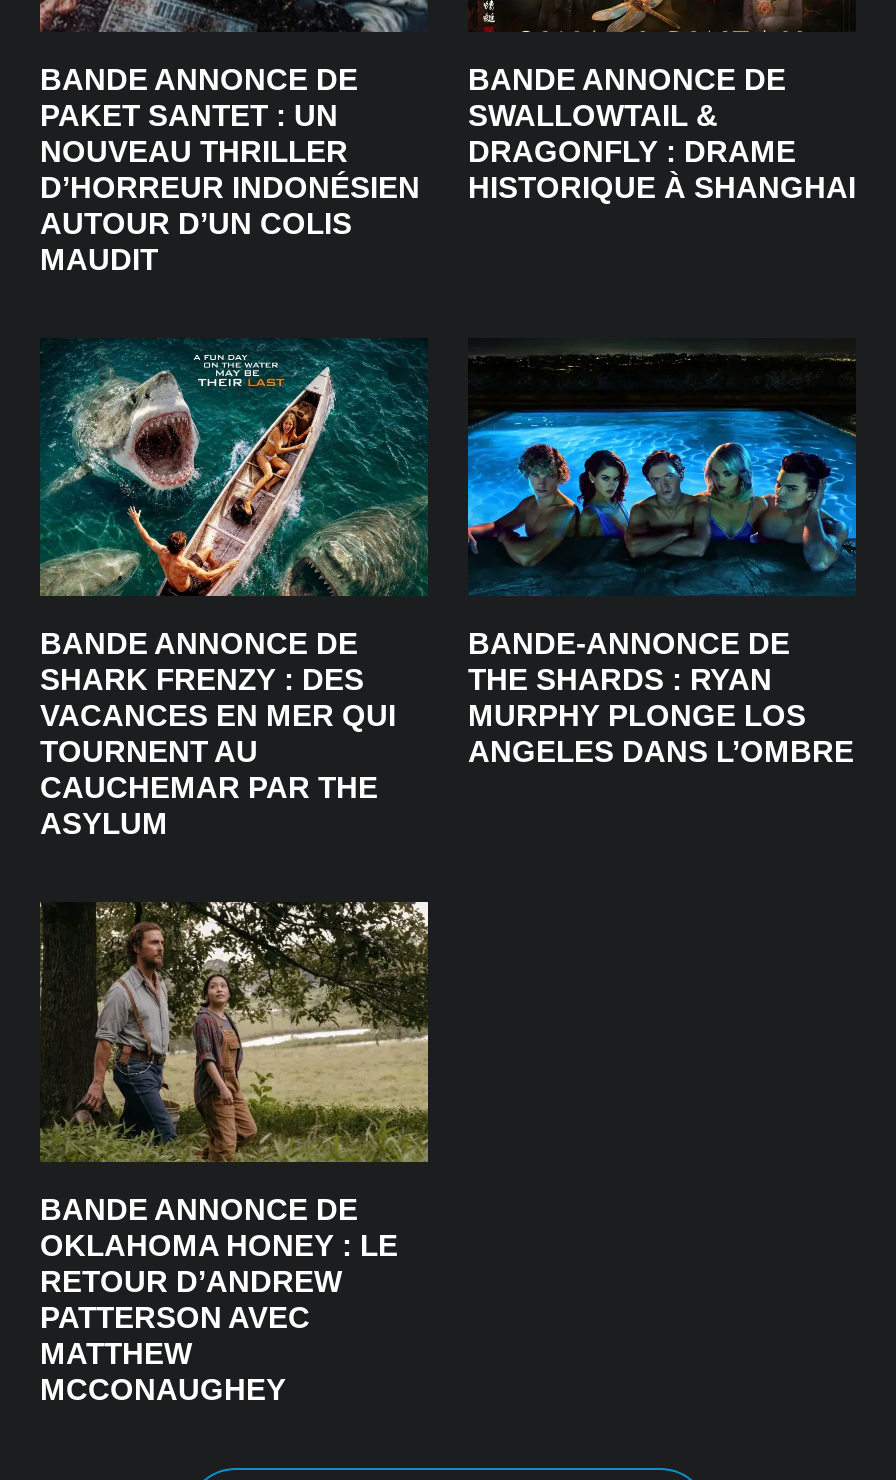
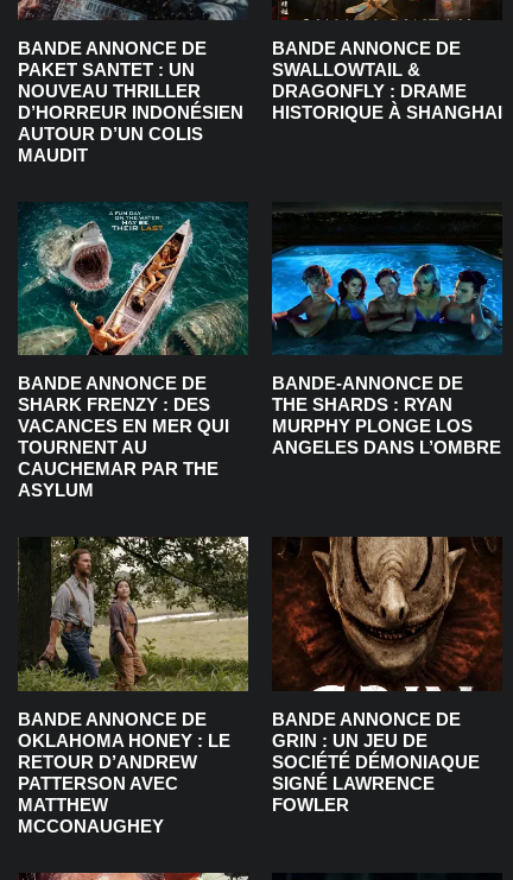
none -> [272,536,502,814] [image] | BANDE ANNONCE DE | GRIN : UN JEU DE | SOCIÉTÉ DÉMONIAQUE | SIGNÉ LAWRENCE | FOWLER

